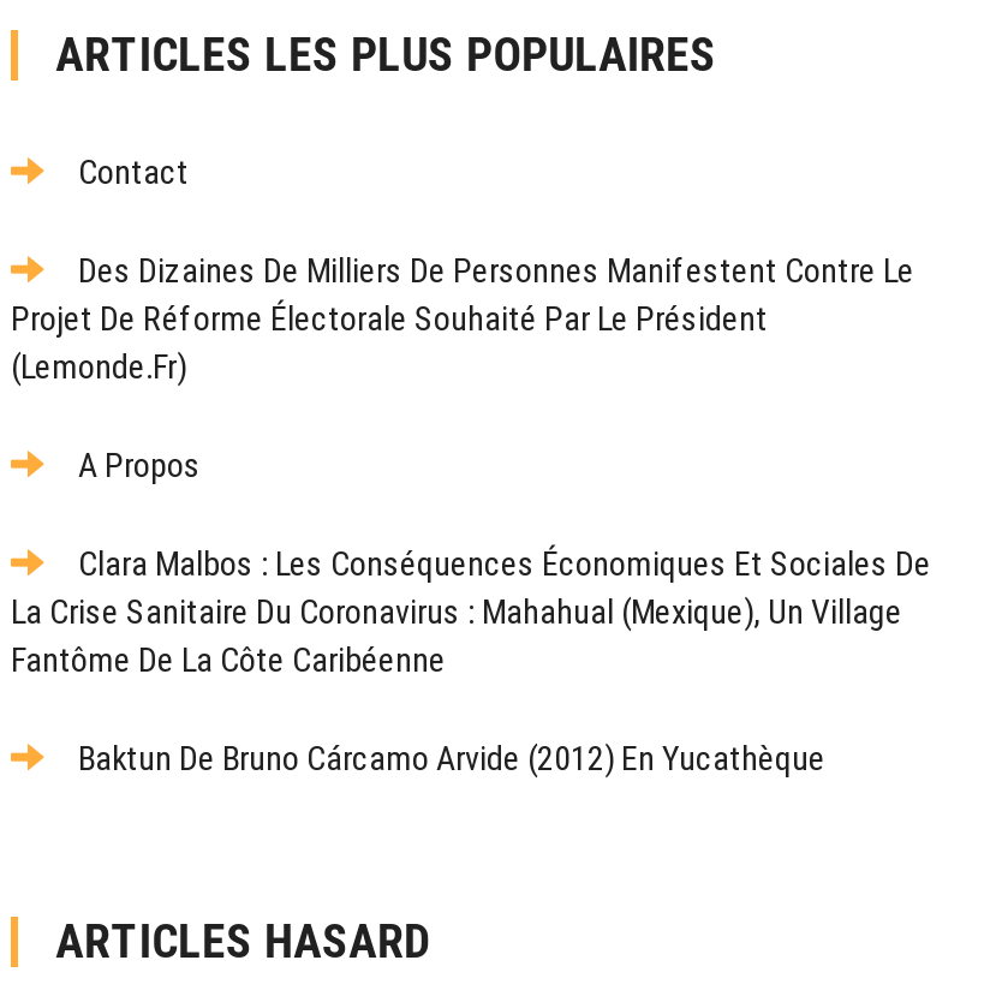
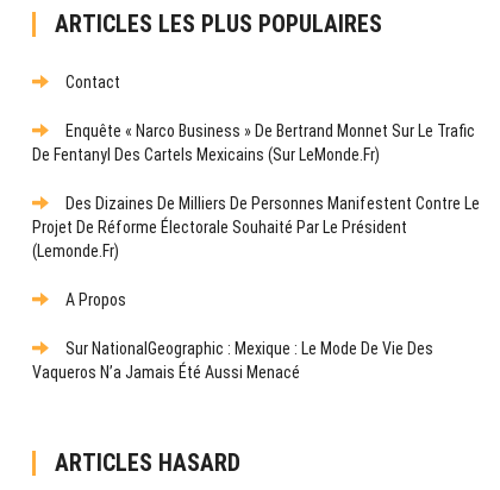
none -> [32,121,475,164] Enquête « Narco Business » De Bertrand Monnet Sur Le Trafic | De Fentanyl Des Cartels Mexicains (sur LeMonde.fr)
moved [11,251,914,484] -> [32,194,480,309]: Des Dizaines De Milliers De Personnes Manifestent Contre Le | Projet De Réforme Électorale Souhaité Par Le Président | (lemonde.fr) | A Propos
[11,544,931,777] Clara Malbos : Les Conséquences Économiques Et Sociales De | La Crise Sanitaire Du Coronavirus : Mahahual (Mexique), Un Village | Fantôme De La Côte Caribéenne | Baktun De Bruno Cárcamo Arvide (2012) En Yucathèque -> [32,339,433,382] Sur NationalGeographic : Mexique : Le Mode De Vie Des | Vaqueros N’a Jamais Été Aussi Menacé

